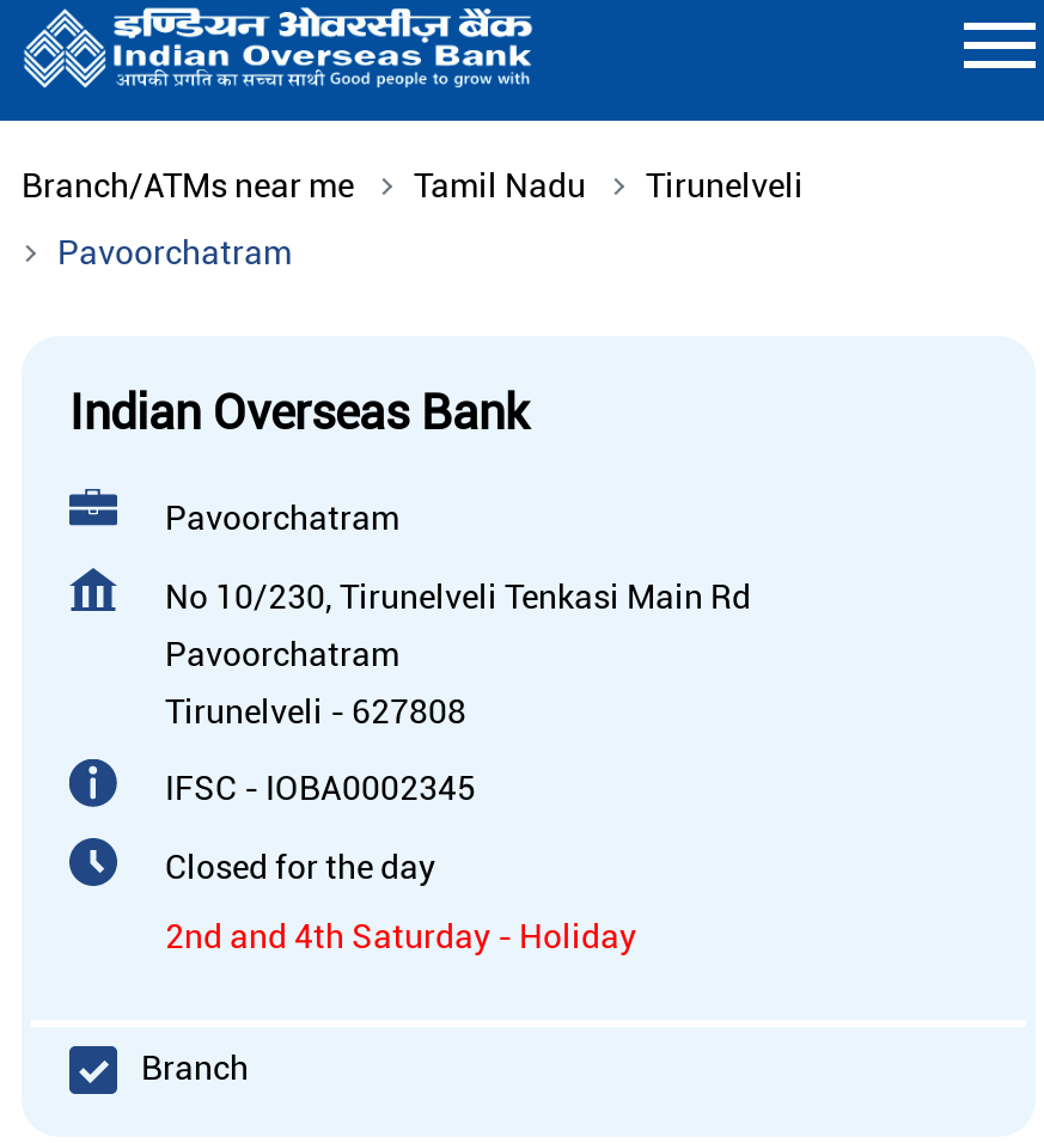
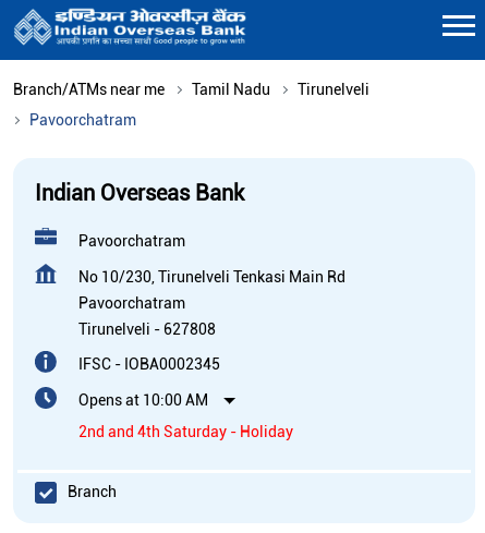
[165,847,435,886] Closed for the day -> [78,391,208,409] Opens at 10:00 AM

